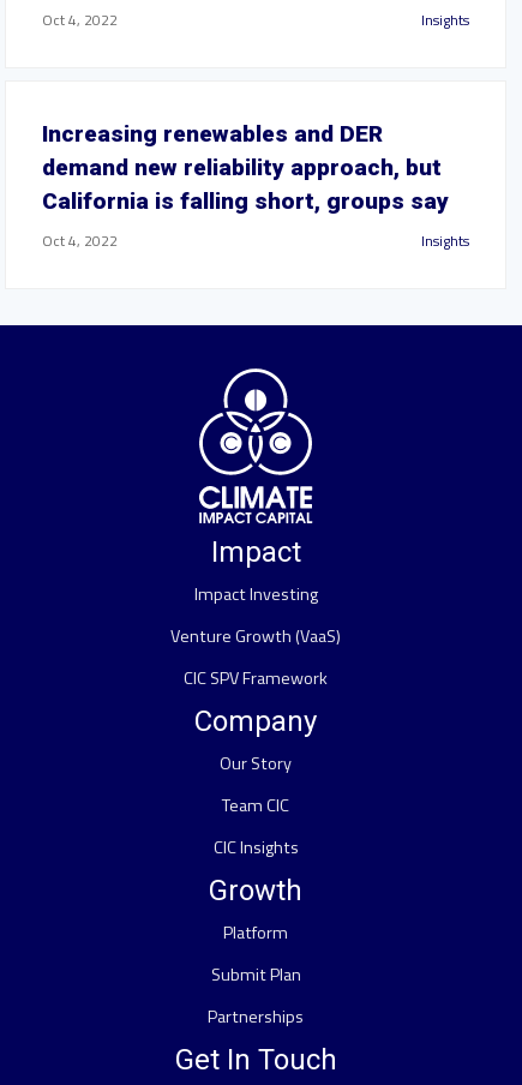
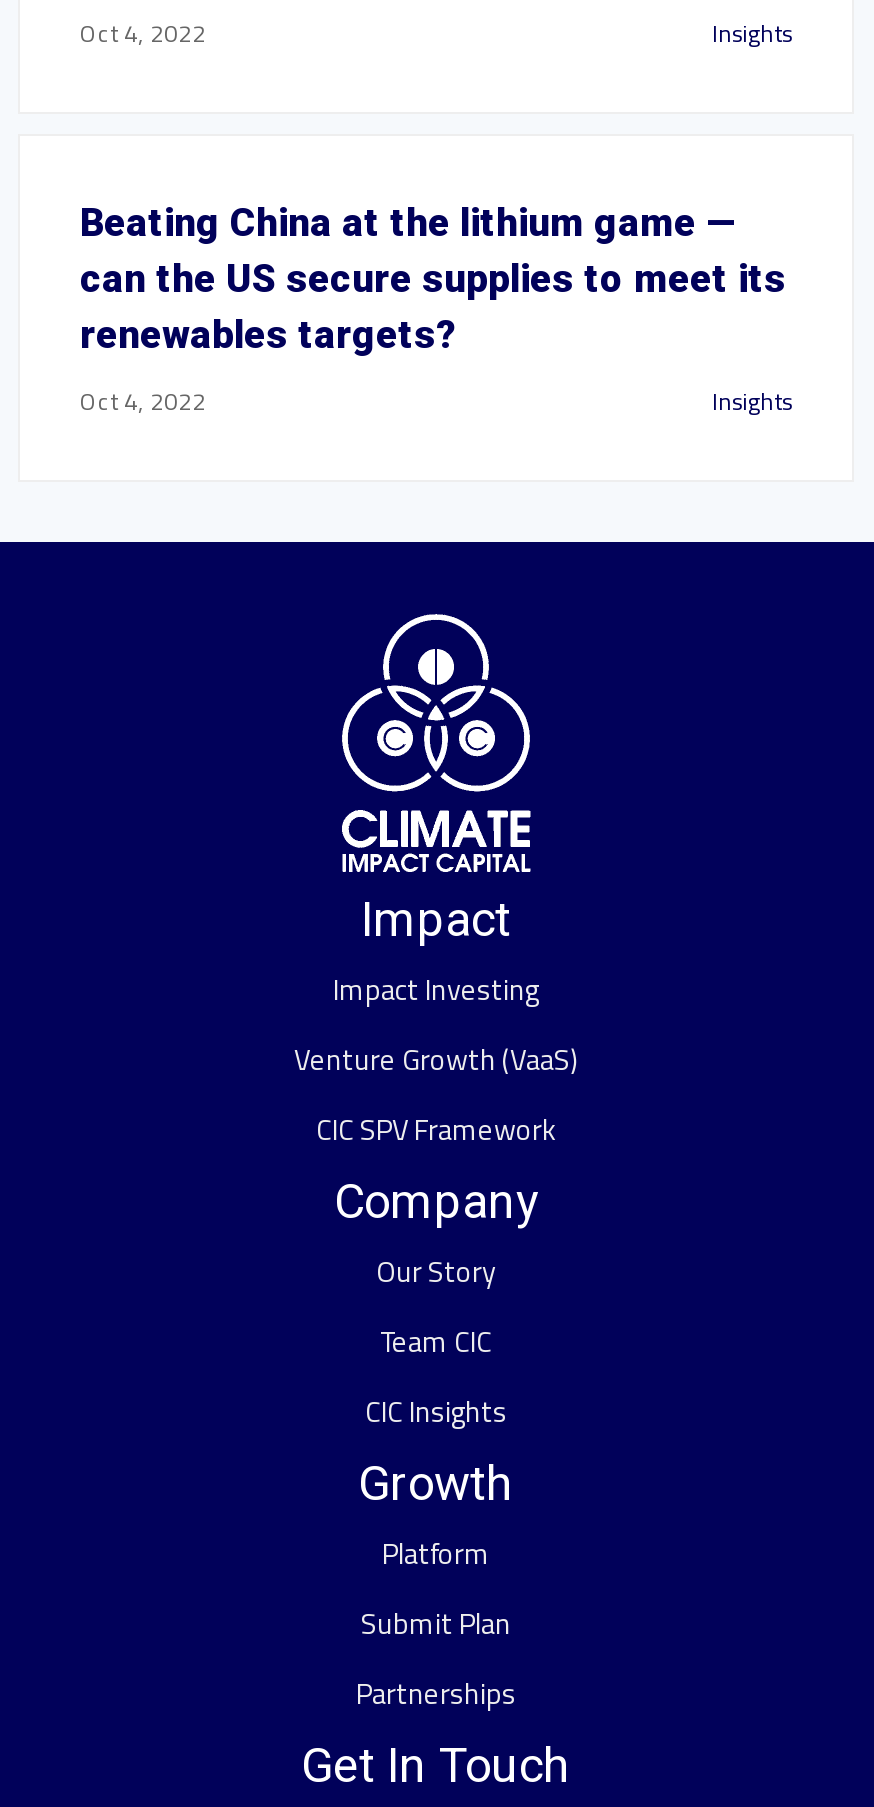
[42,120,449,215] Increasing renewables and DER | demand new reliability approach, but | California is falling short, groups say -> [80,200,786,358] Beating China at the lithium game — | can the US secure supplies to meet its | renewables targets?

